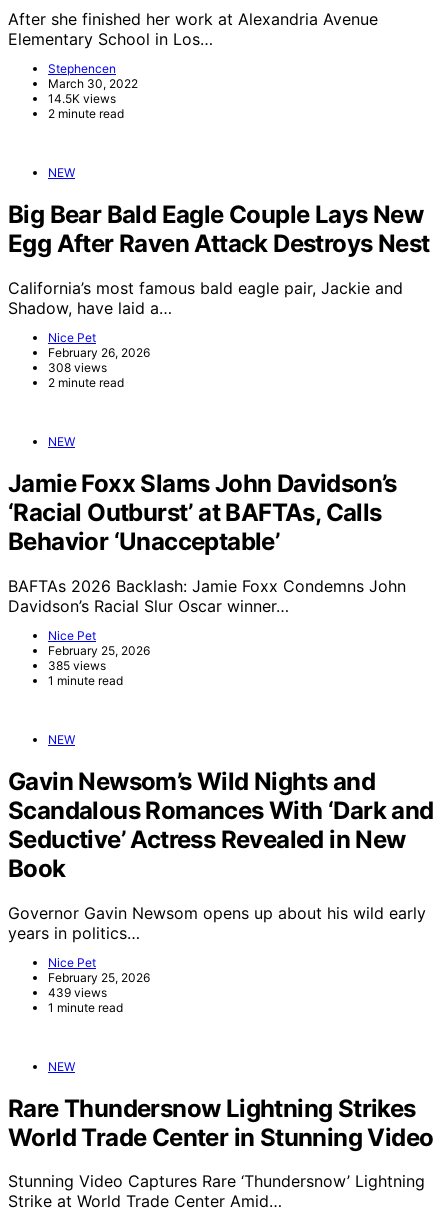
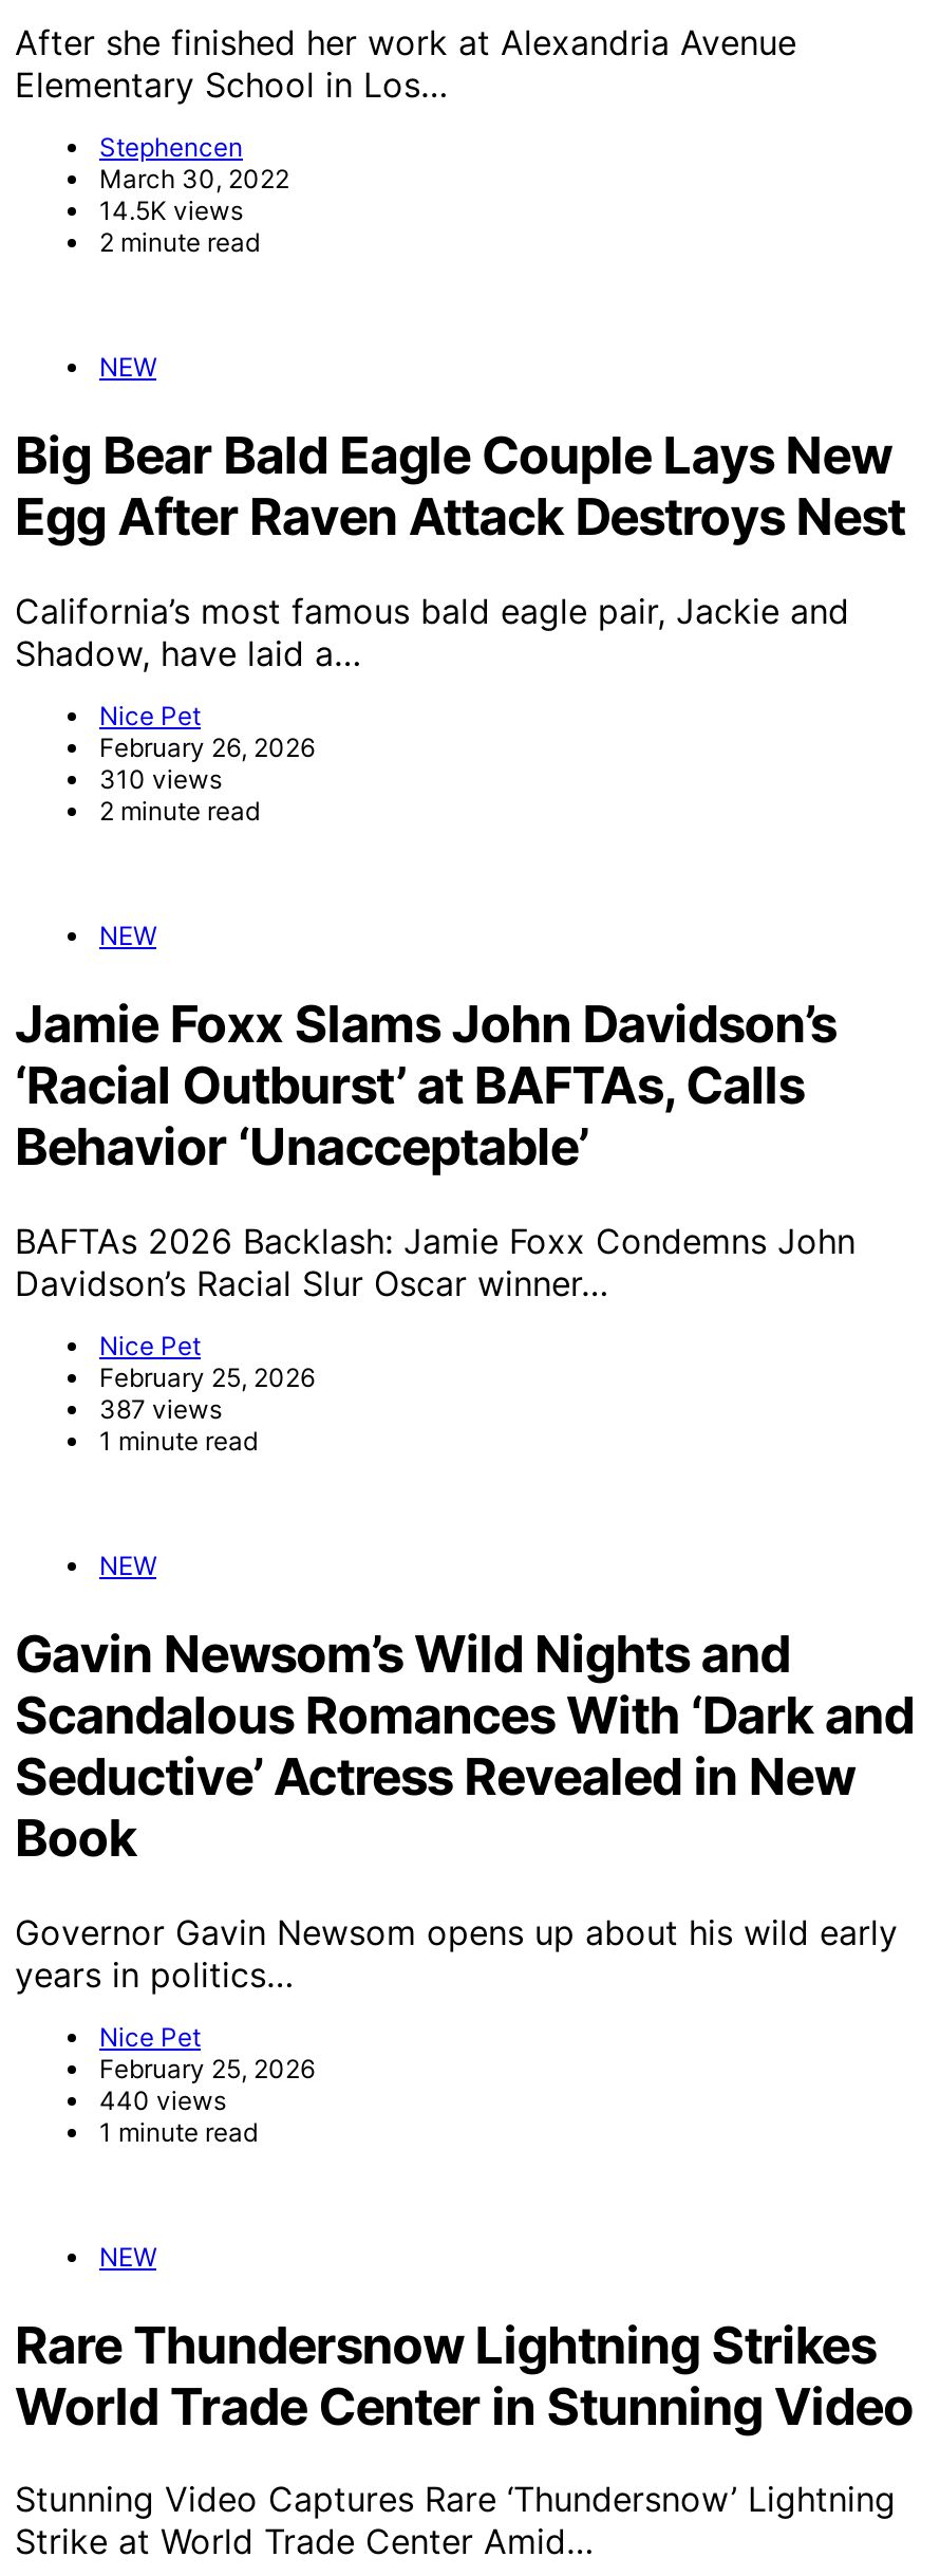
[48,360,107,375] 308 views -> [99,763,222,795] 310 views
[48,658,106,673] 385 views -> [99,1393,222,1424] 387 views
[48,985,107,1000] 439 views -> [99,2084,226,2115] 440 views

